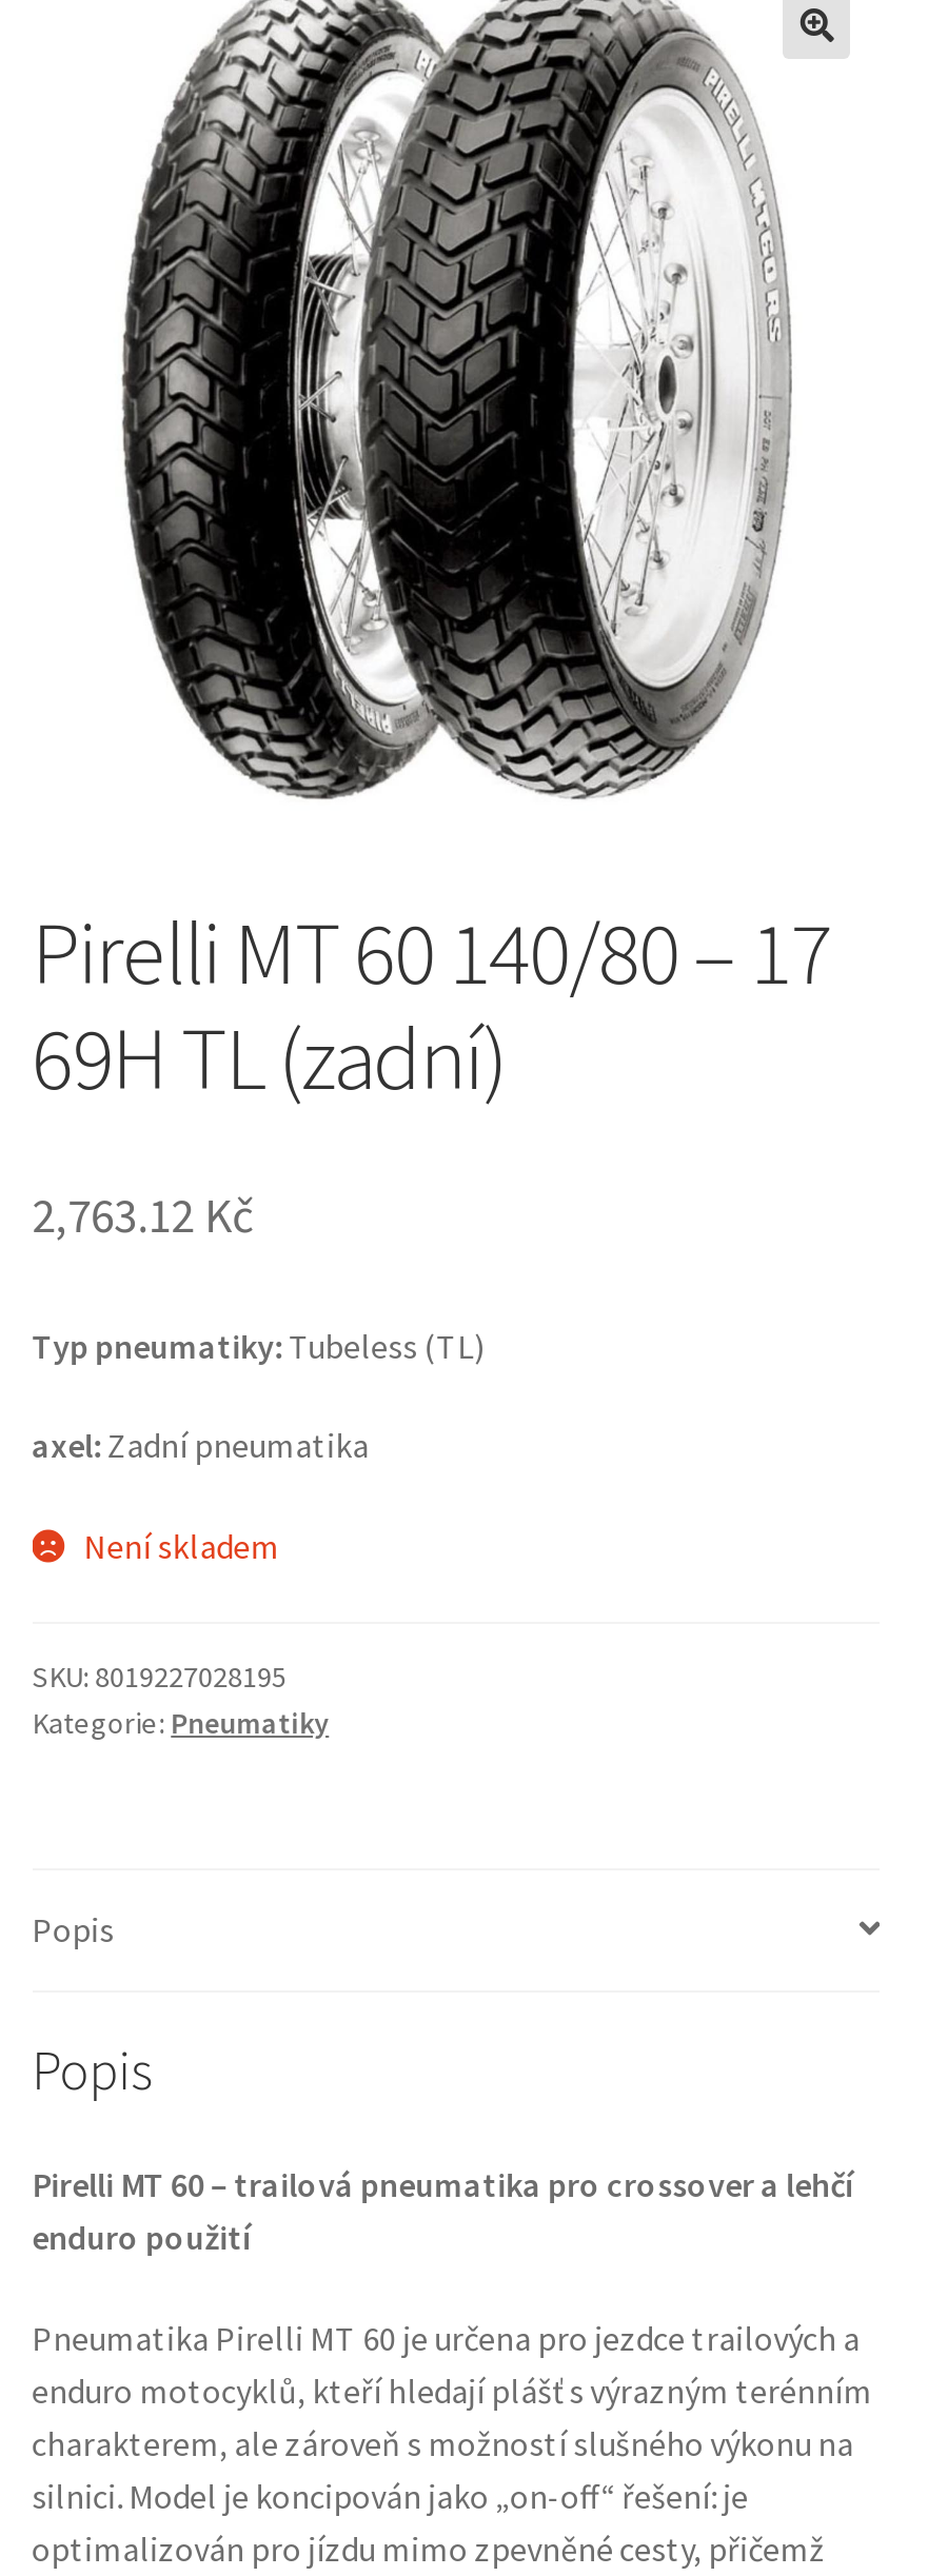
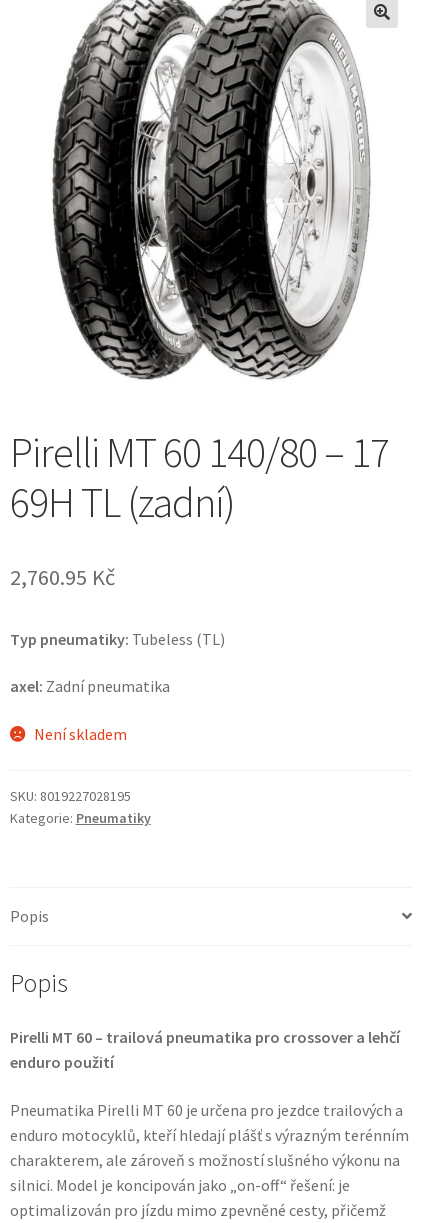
[32,1185,253,1244] 2,763.12 Kč -> [10,563,115,591] 2,760.95 Kč

